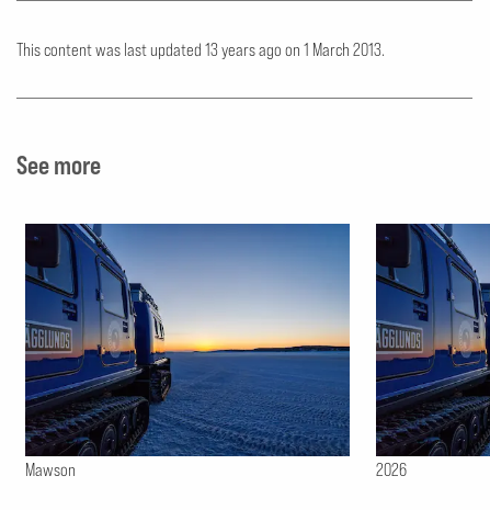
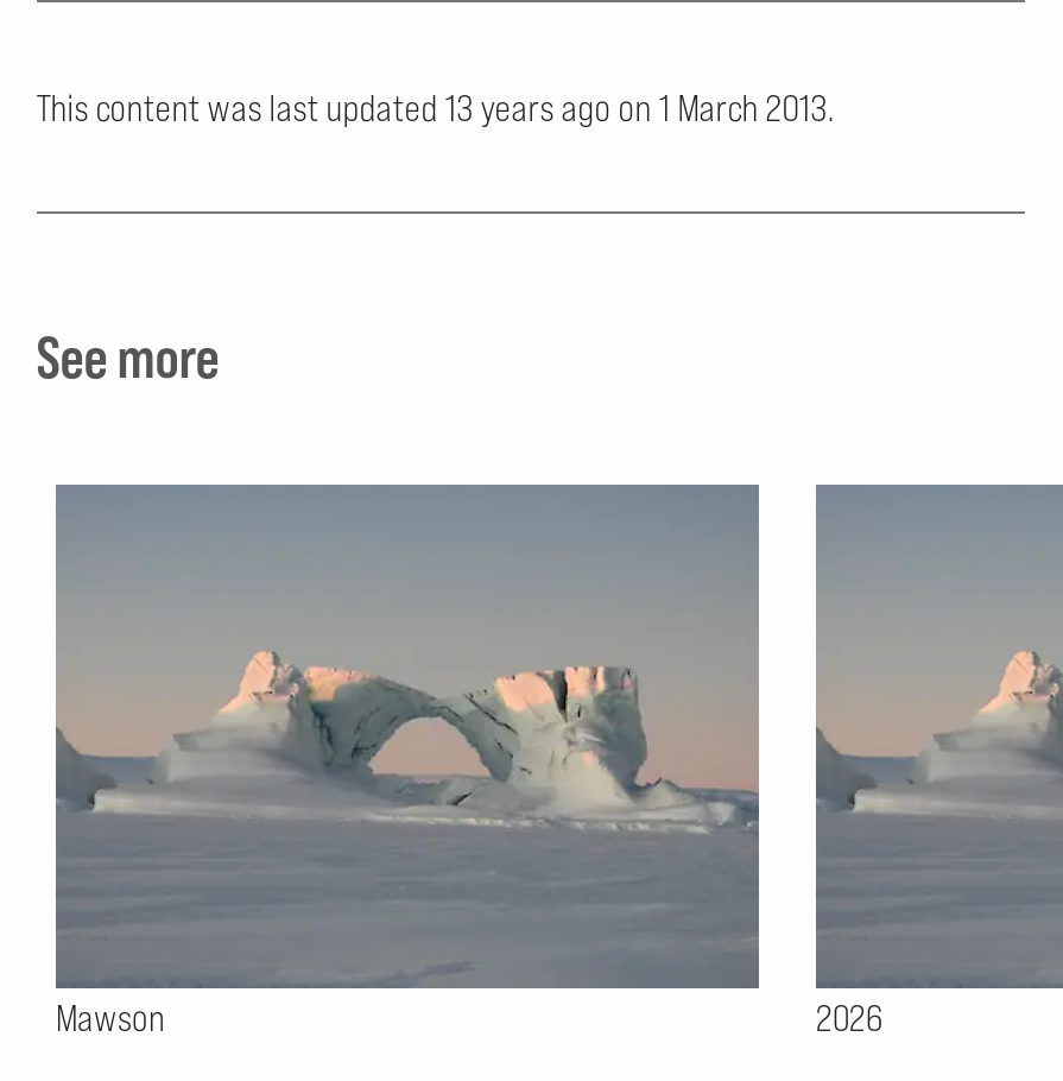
[24,224,351,457] [image] -> [53,482,761,991] [image]
[375,224,487,457] [image] -> [814,482,1056,991] [image]

